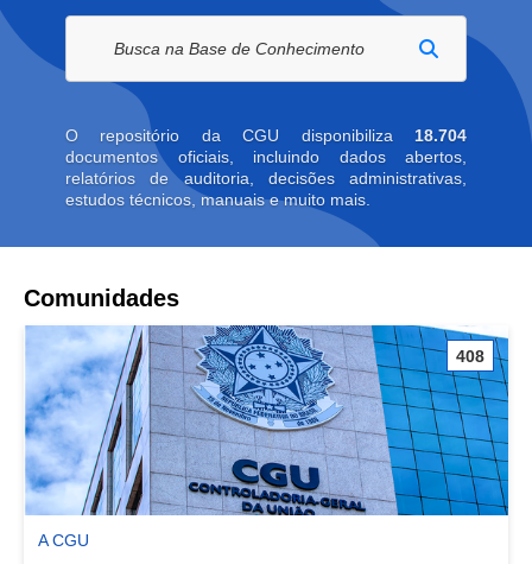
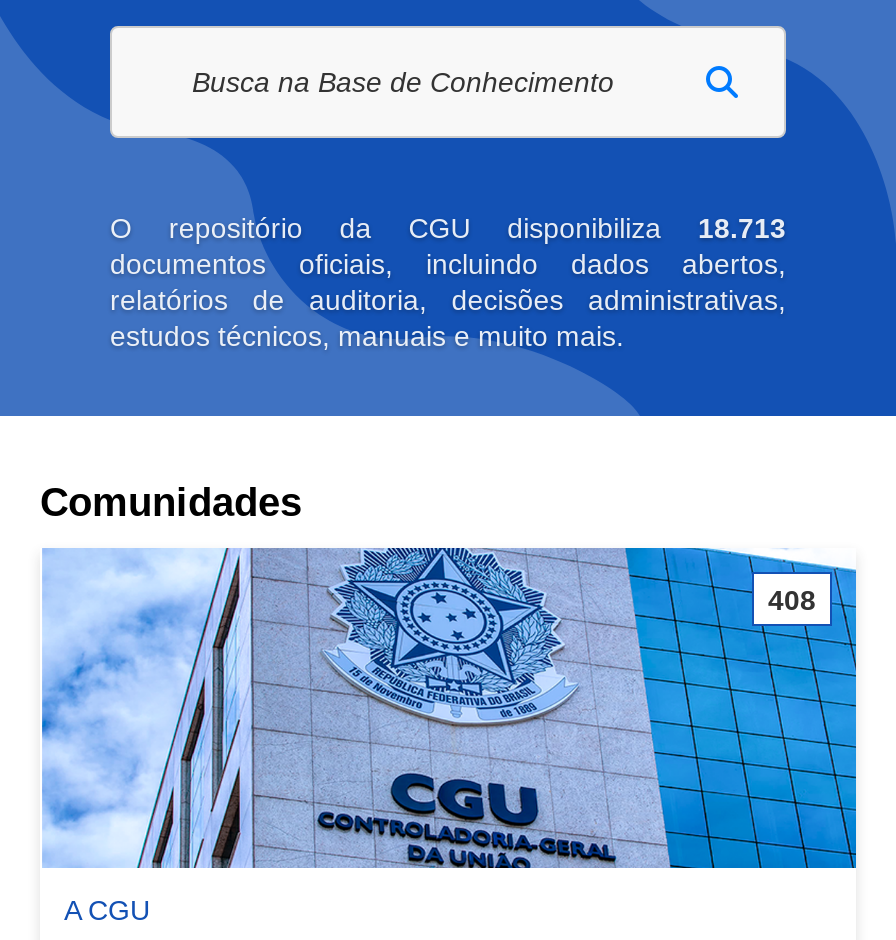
[65,126,467,145] O repositório da CGU disponibiliza 18.704 -> [110,212,786,244] O repositório da CGU disponibiliza 18.713

